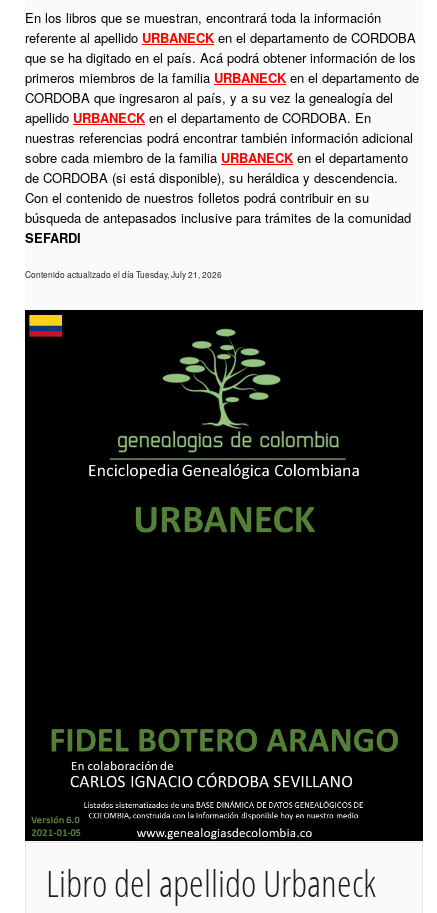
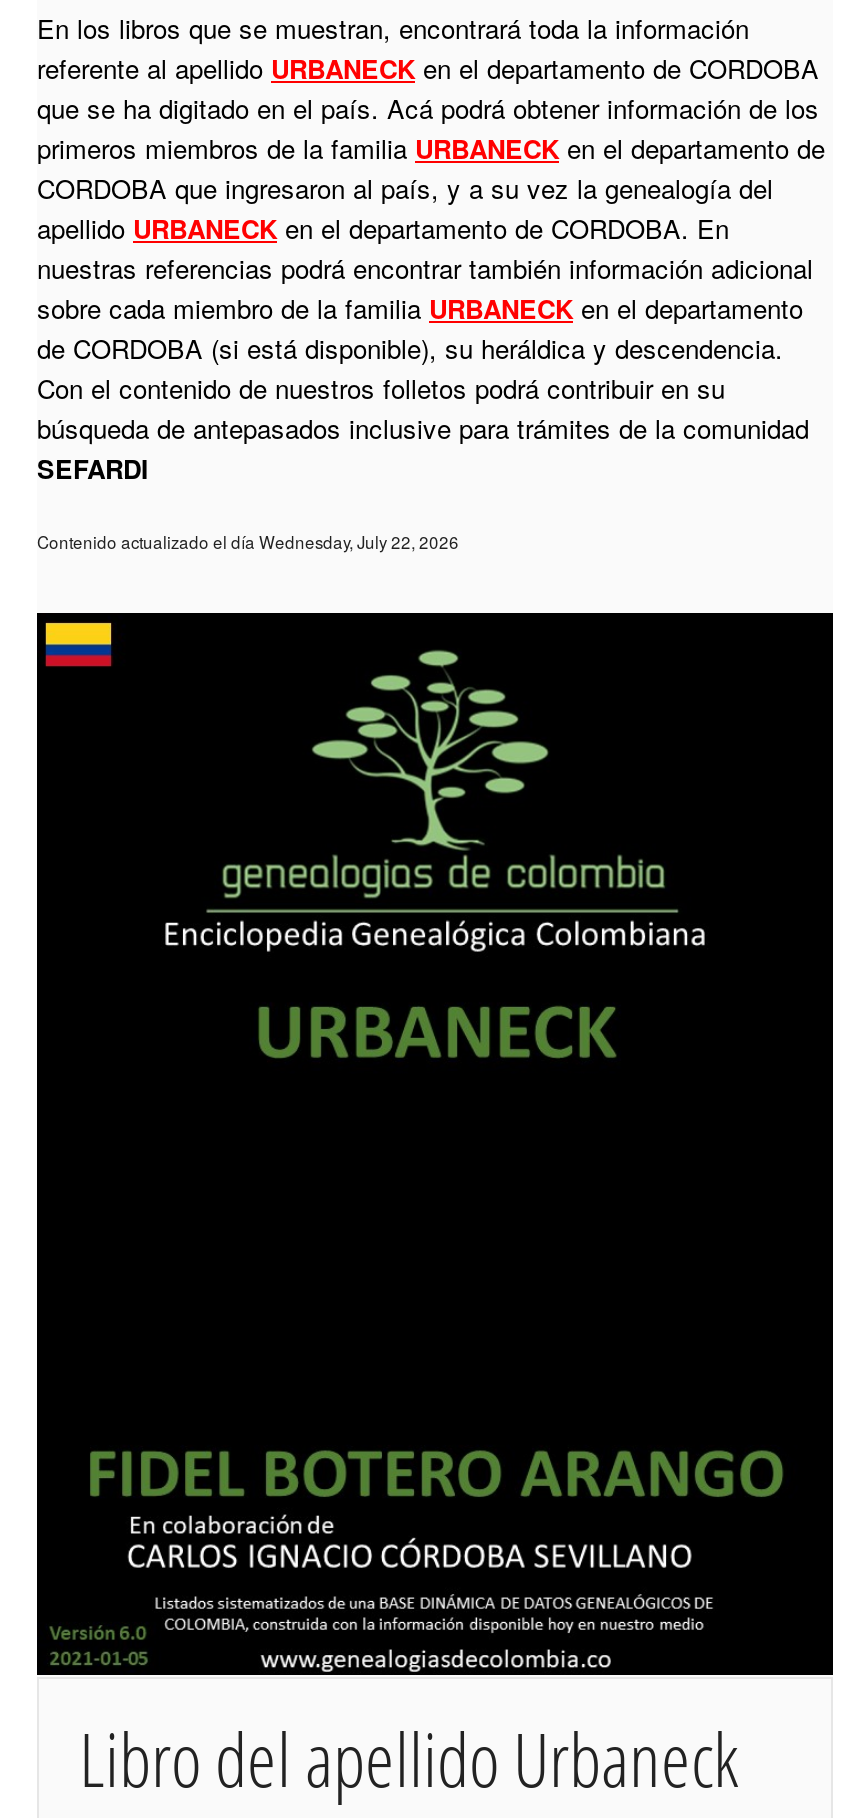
[25,268,222,280] Contenido actualizado el día Tuesday, July 21, 2026 -> [37,529,459,553] Contenido actualizado el día Wednesday, July 22, 2026

